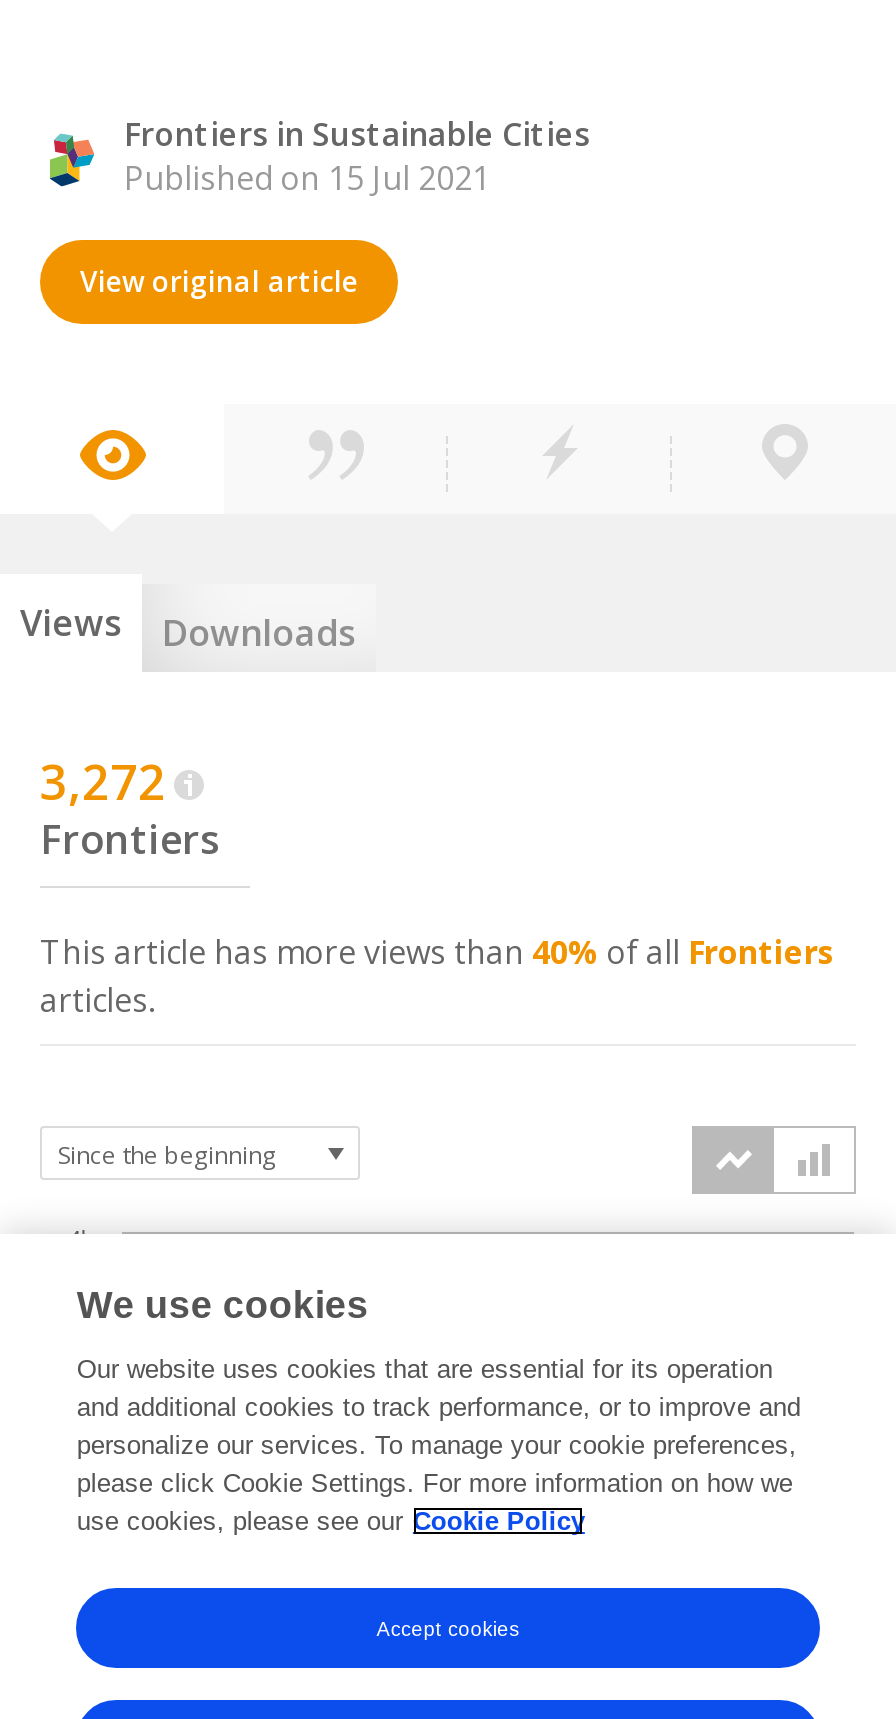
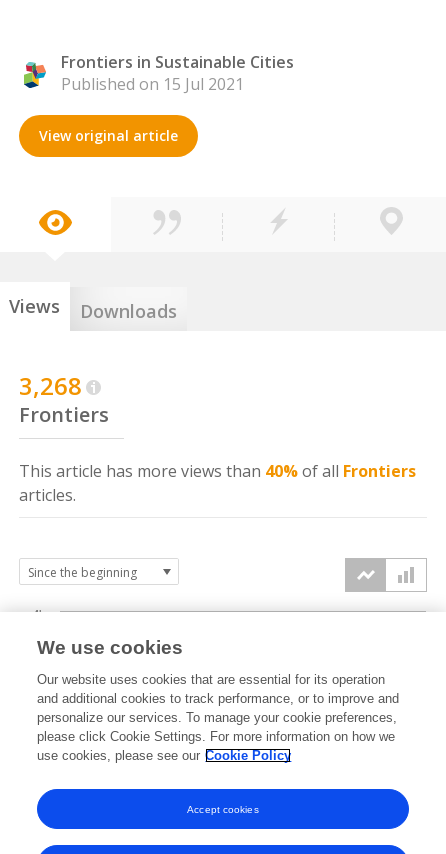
[40,748,166,814] 3,272 -> [19,369,82,402] 3,268

